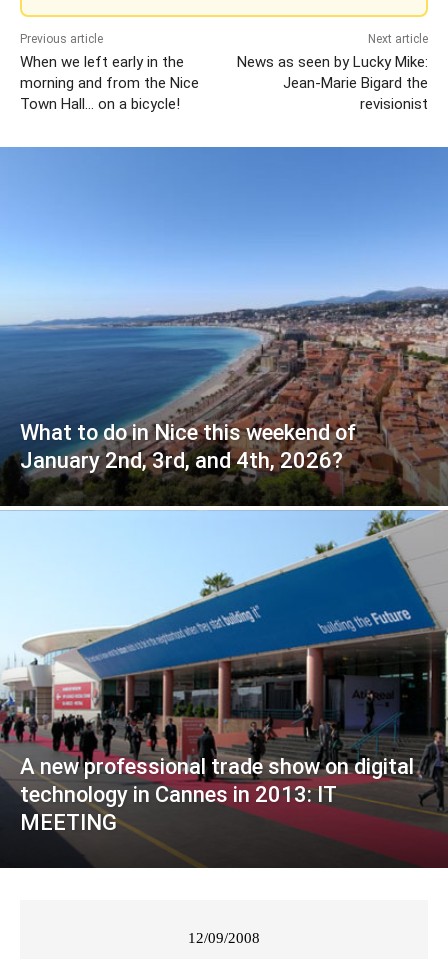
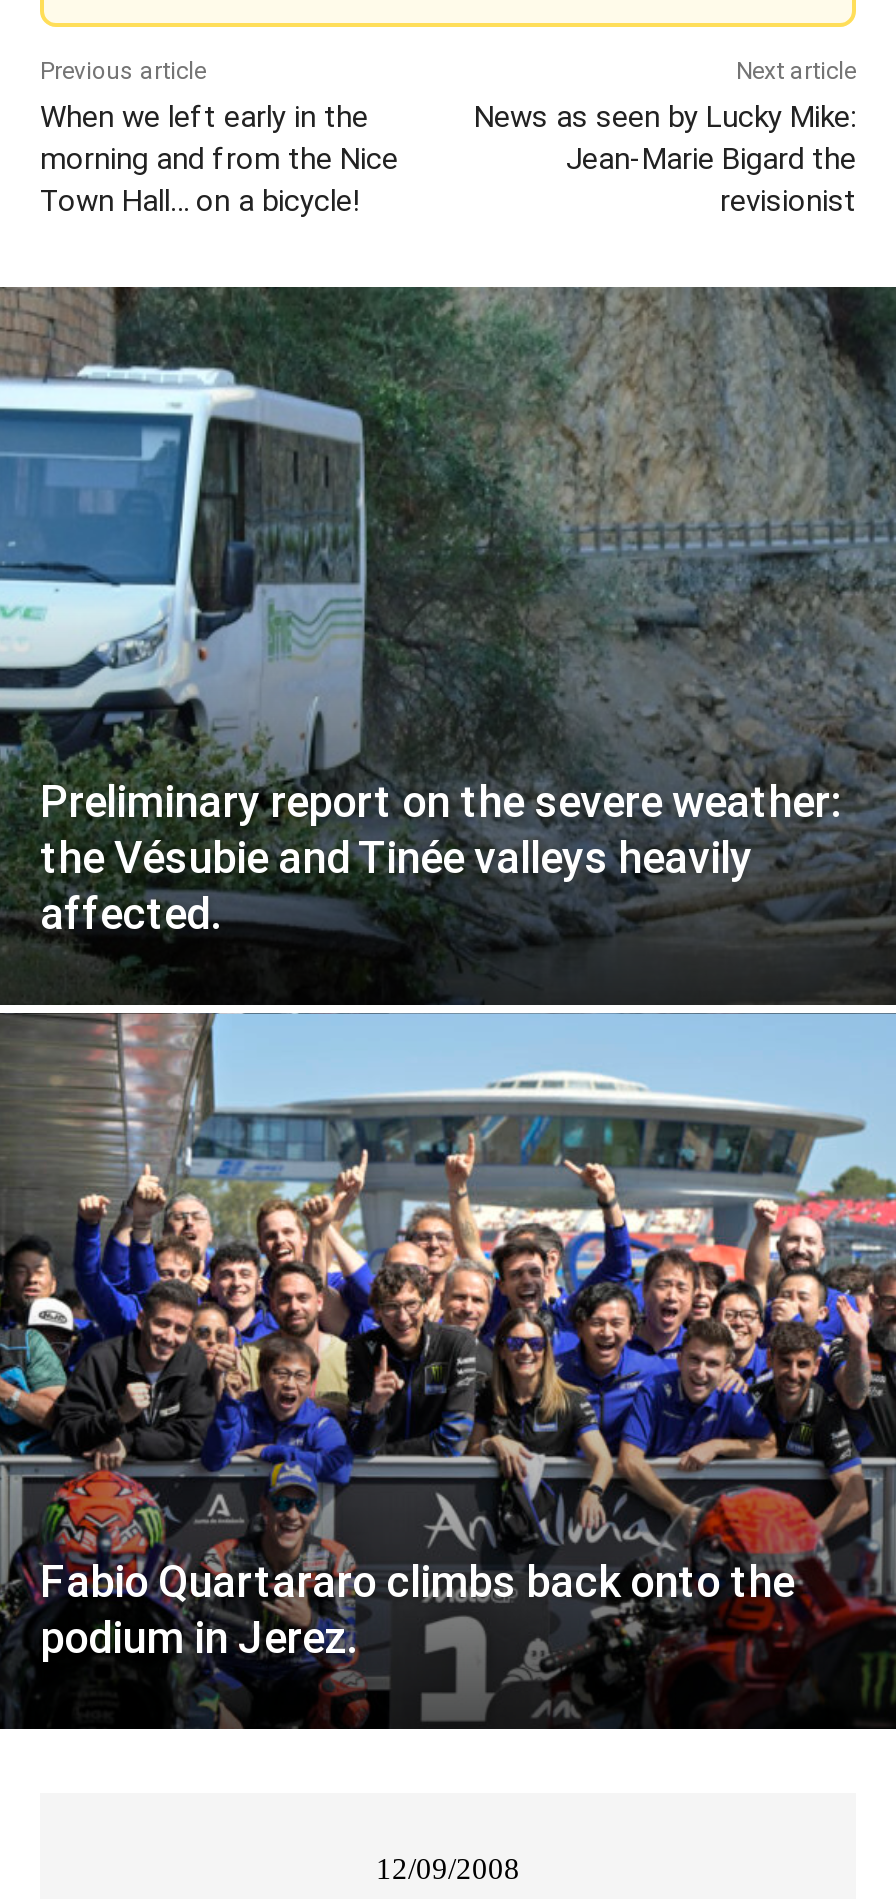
[3,146,445,868] [image] | What to do in Nice this weekend of | January 2nd, 3rd, and 4th, 2026? -> [6,285,890,1729] [image] | Preliminary report on the severe weather: | the Vésubie and Tinée valleys heavily | affected.
[20,754,414,835] A new professional trade show on digital | technology in Cannes in 2013: IT | MEETING -> [40,1557,794,1663] Fabio Quartararo climbs back onto the | podium in Jerez.

